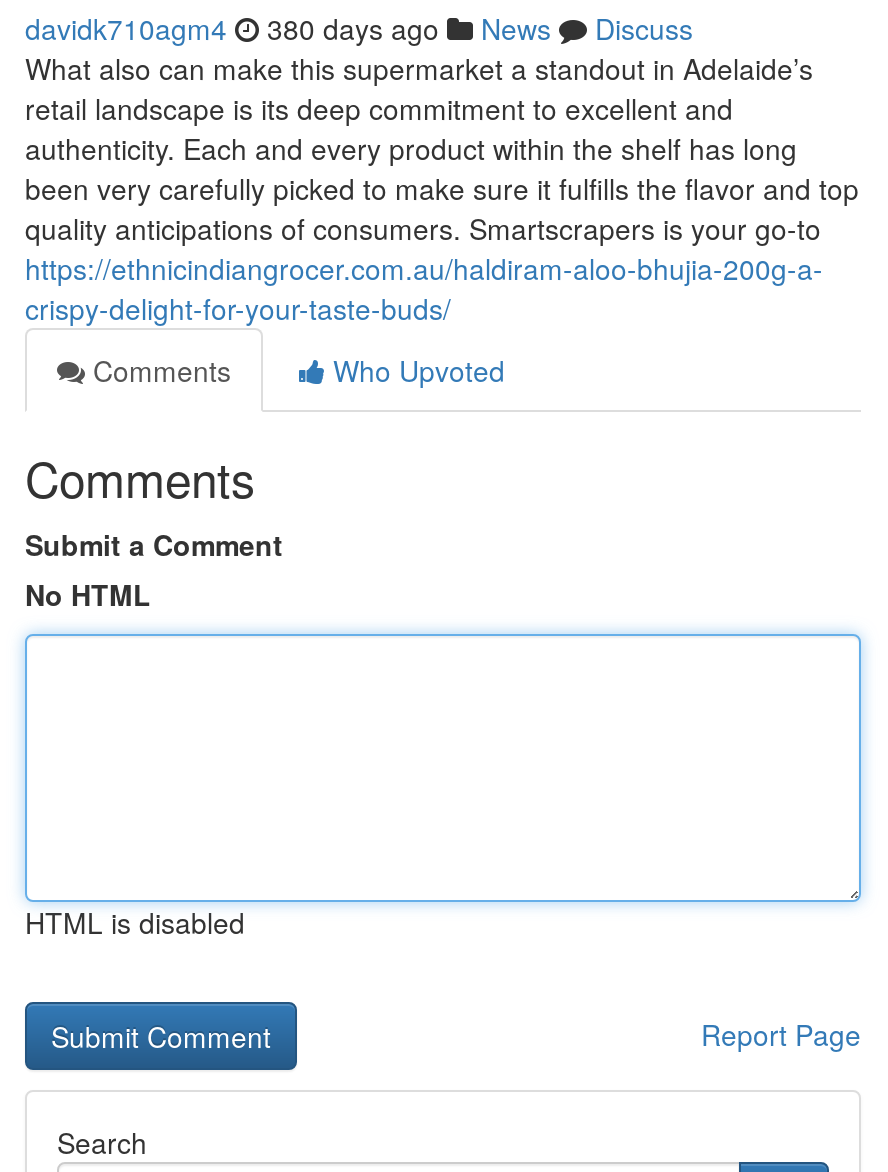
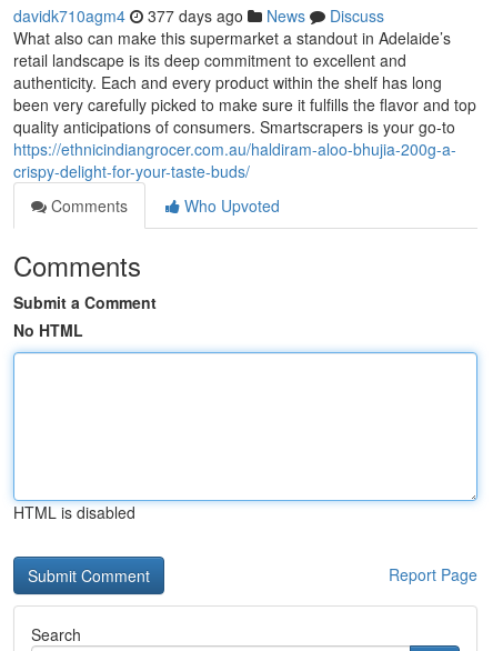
[25,8,693,48] davidk710agm4 380 days ago News Discuss -> [13,4,384,27] davidk710agm4 377 days ago News Discuss

